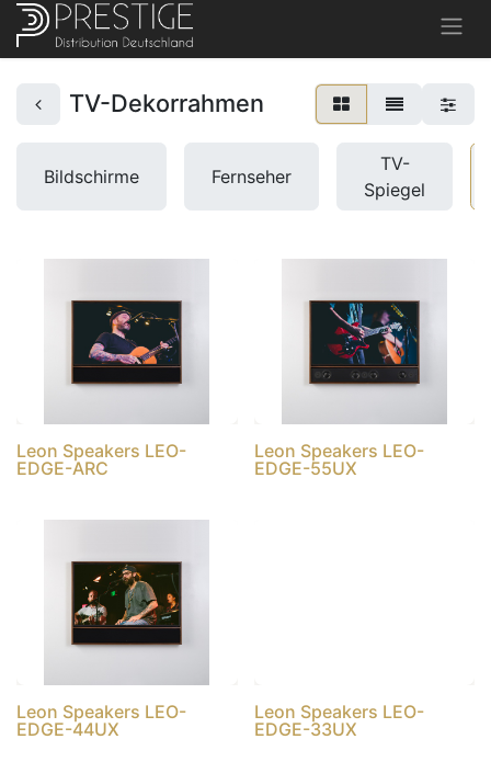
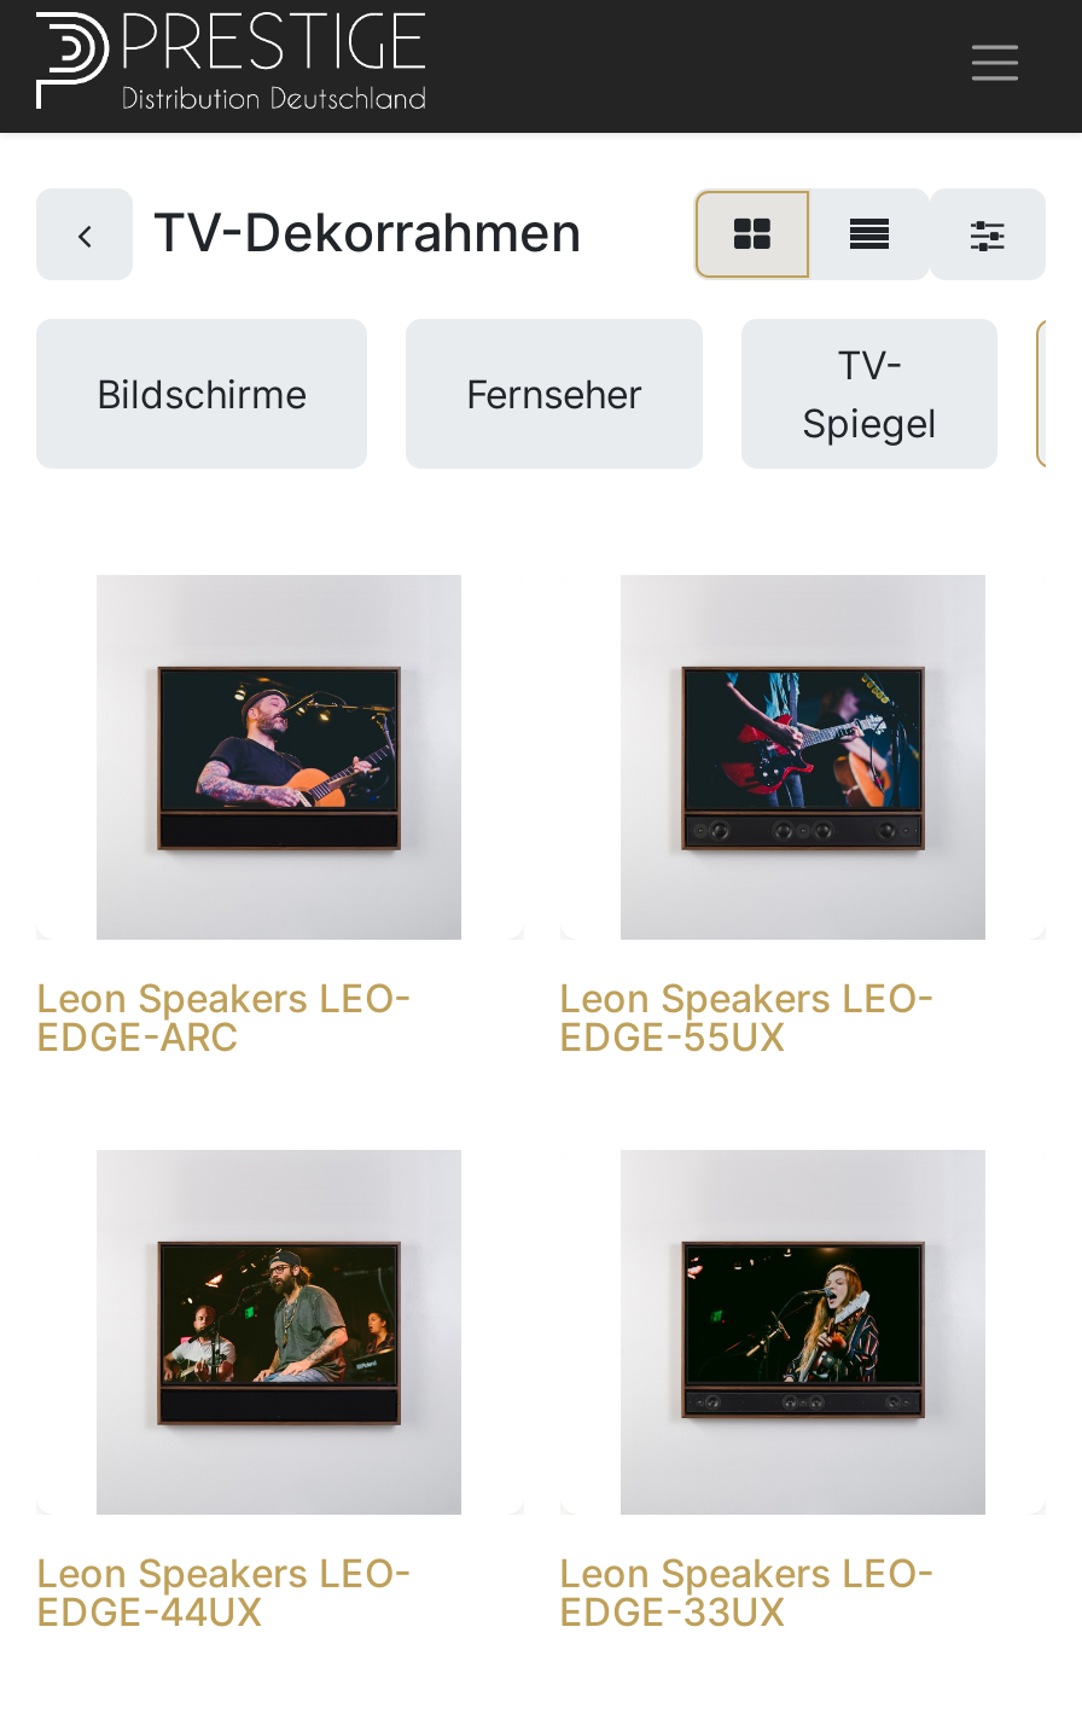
none -> [623,1152,985,1515] [image]

